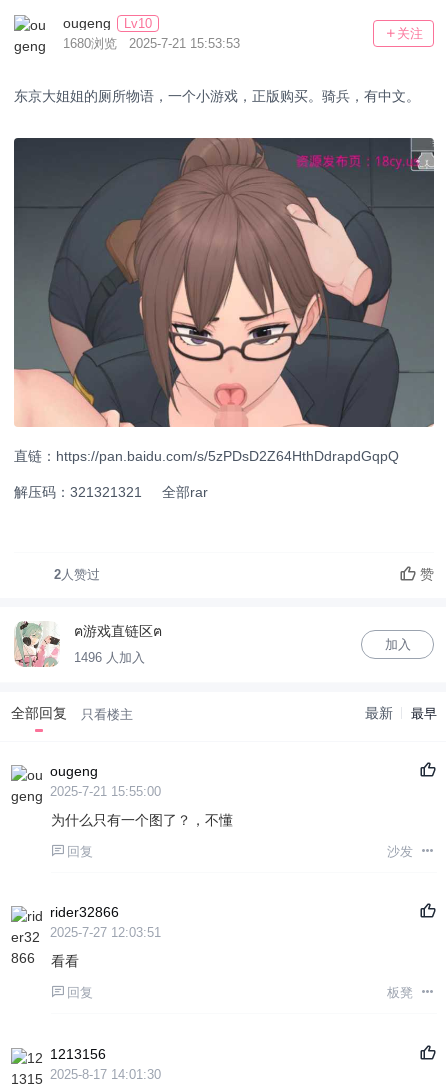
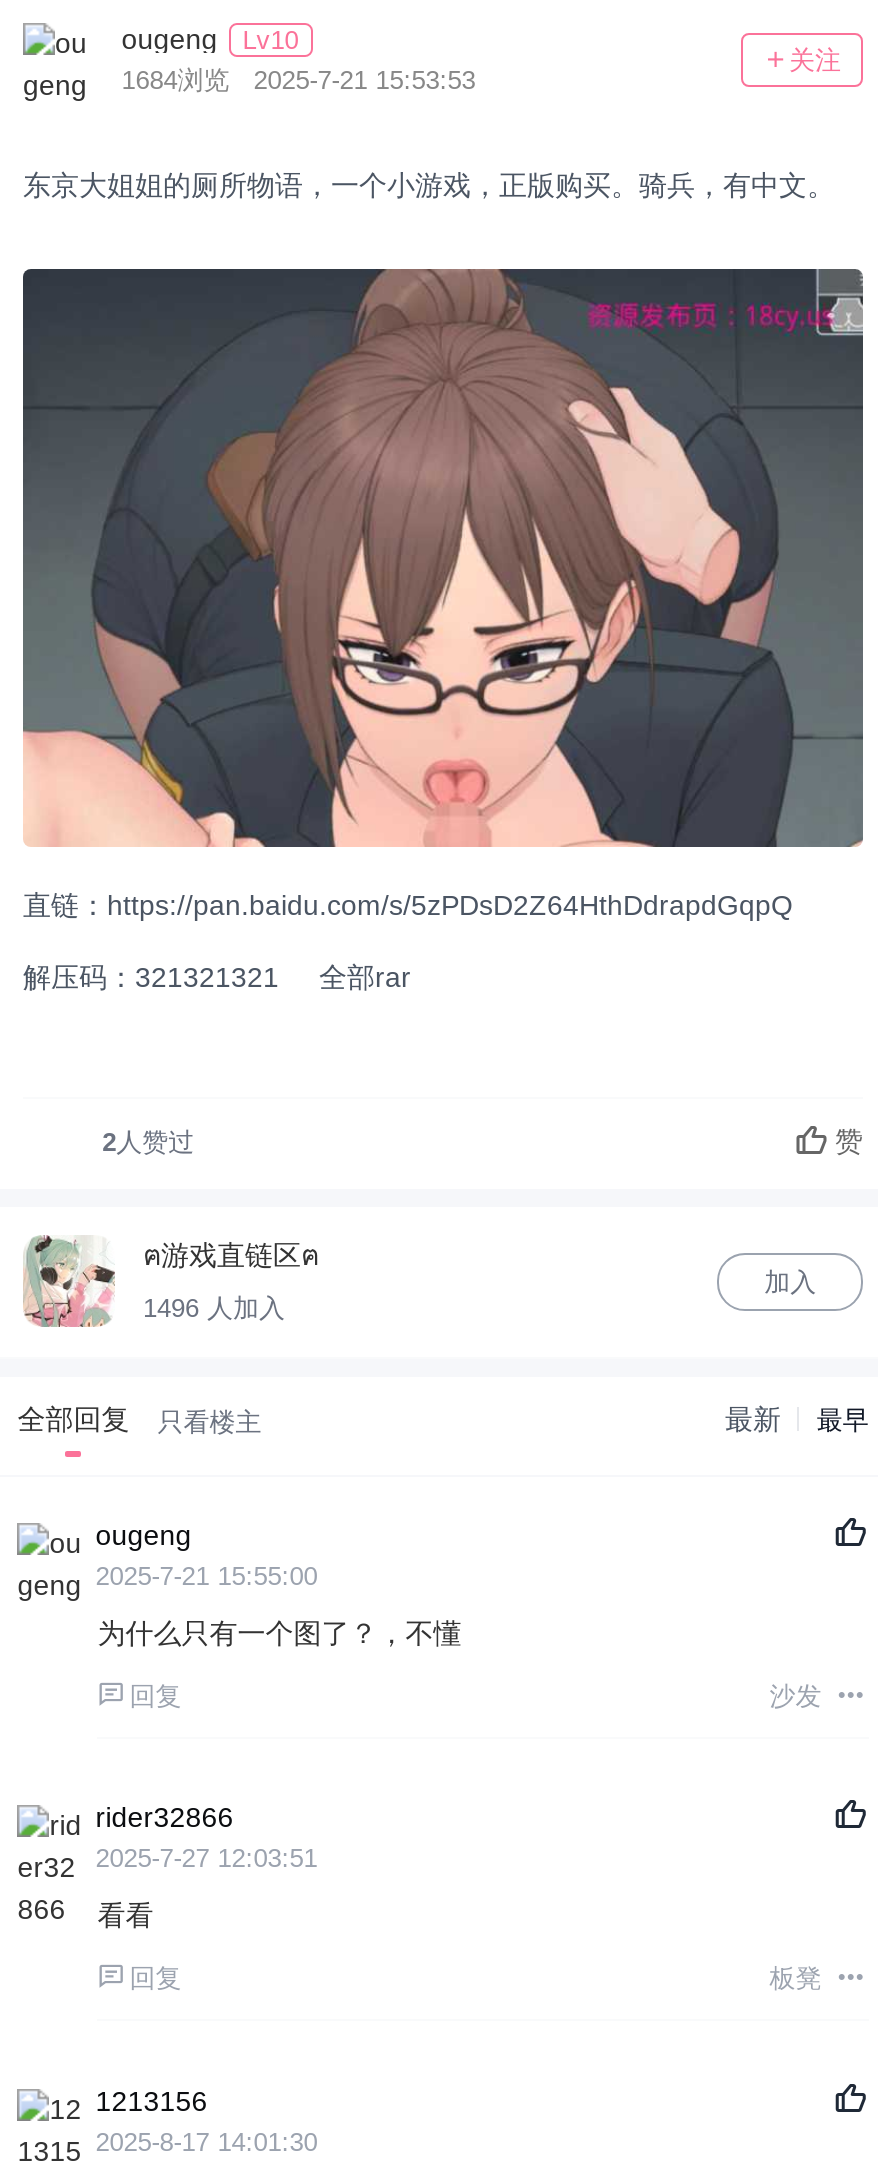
[63,36,240,51] 1680浏览 2025-7-21 15:53:53 -> [121,66,475,96] 1684浏览 2025-7-21 15:53:53

